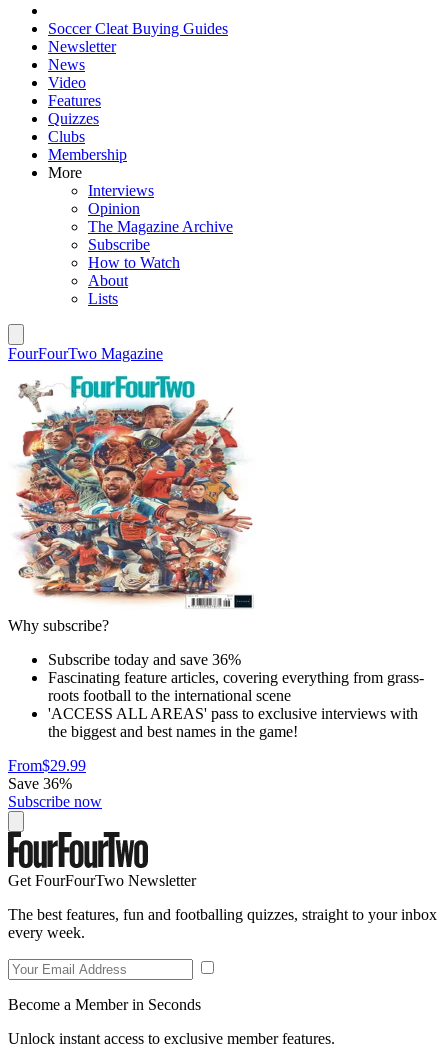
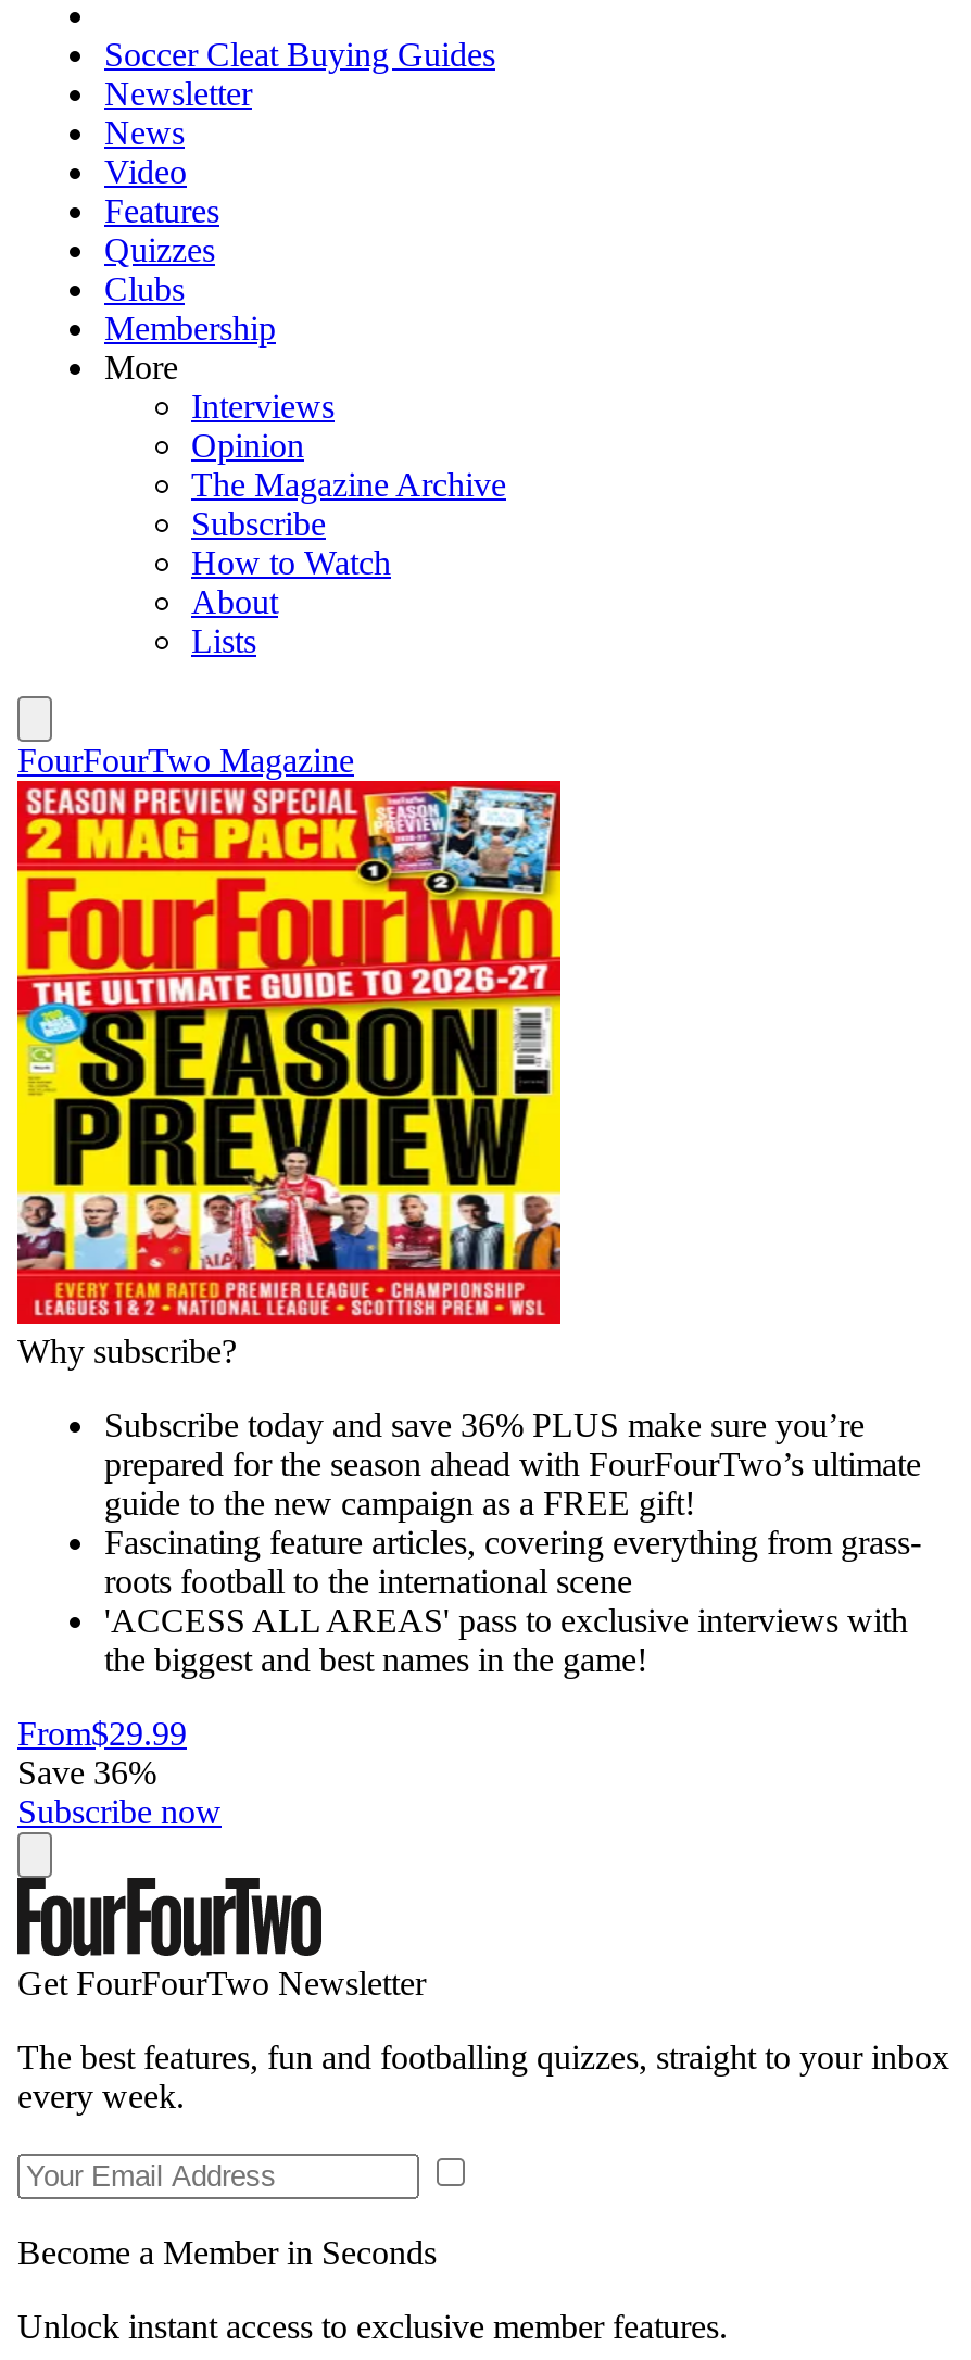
[8,363,258,667] [image] | Subscribe today and save 36% -> [15,779,921,1520] [image] | Subscribe today and save 36% PLUS make sure you’re | prepared for the season ahead with FourFourTwo’s ultimate | guide to the new campaign as a FREE gift!

